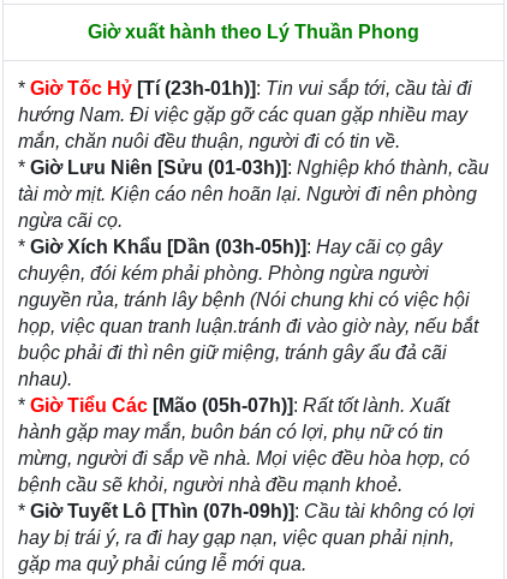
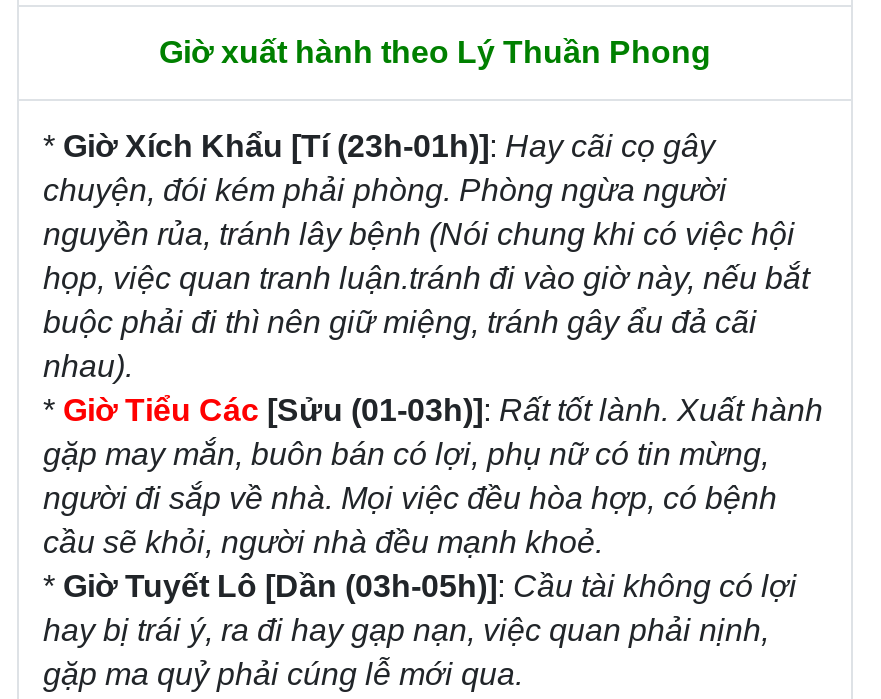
[18,78,489,257] * Giờ Tốc Hỷ [Tí (23h-01h)]: Tin vui sắp tới, cầu tài đi | hướng Nam. Đi việc gặp gỡ các quan gặp nhiều may | mắn, chăn nuôi đều thuận, người đi có tin về. | * Giờ Lưu Niên [Sửu (01-03h)]: Nghiệp khó thành, cầu | tài mờ mịt. Kiện cáo nên hoãn lại. Người đi nên phòng | ngừa cãi cọ. | * Giờ Xích Khẩu [Dần (03h-05h)]: Hay cãi cọ gây -> [43,130,715,164] * Giờ Xích Khẩu [Tí (23h-01h)]: Hay cãi cọ gây
[18,396,475,522] * Giờ Tiểu Các [Mão (05h-07h)]: Rất tốt lành. Xuất | hành gặp may mắn, buôn bán có lợi, phụ nữ có tin | mừng, người đi sắp về nhà. Mọi việc đều hòa hợp, có | bệnh cầu sẽ khỏi, người nhà đều mạnh khoẻ. | * Giờ Tuyết Lô [Thìn (07h-09h)]: Cầu tài không có lợi -> [43,394,823,604] * Giờ Tiểu Các [Sửu (01-03h)]: Rất tốt lành. Xuất hành | gặp may mắn, buôn bán có lợi, phụ nữ có tin mừng, | người đi sắp về nhà. Mọi việc đều hòa hợp, có bệnh | cầu sẽ khỏi, người nhà đều mạnh khoẻ. | * Giờ Tuyết Lô [Dần (03h-05h)]: Cầu tài không có lợi

